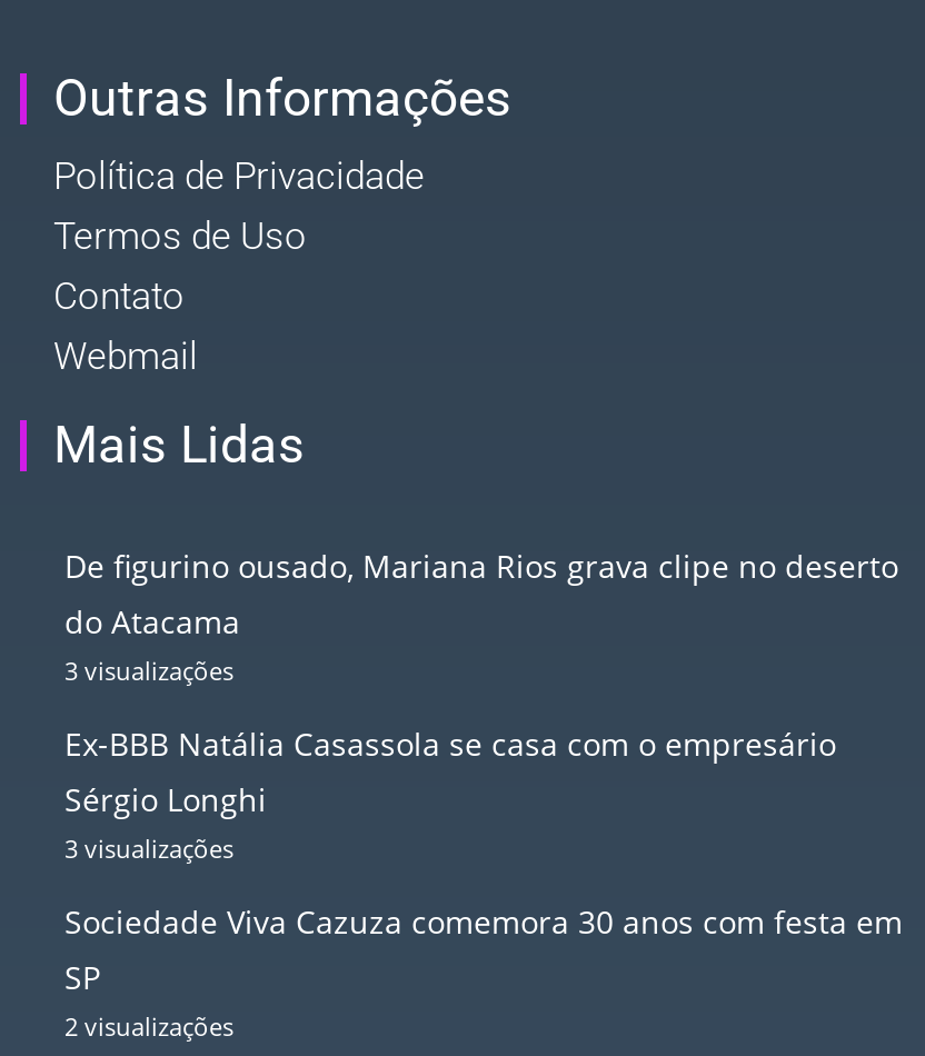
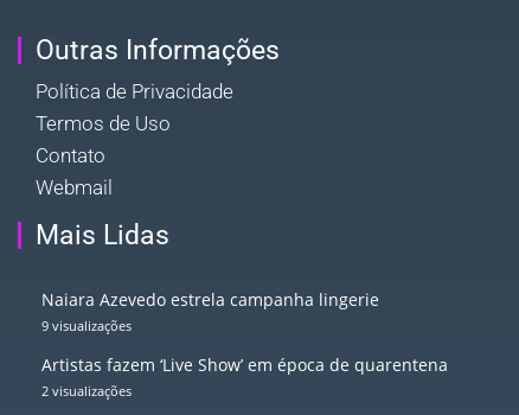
[64,544,903,998] De figurino ousado, Mariana Rios grava clipe no deserto | do Atacama | 3 visualizações | Ex-BBB Natália Casassola se casa com o empresário | Sérgio Longhi | 3 visualizações | Sociedade Viva Cazuza comemora 30 anos com festa em | SP -> [41,289,448,376] Naiara Azevedo estrela campanha lingerie | 9 visualizações | Artistas fazem ‘Live Show’ em época de quarentena

